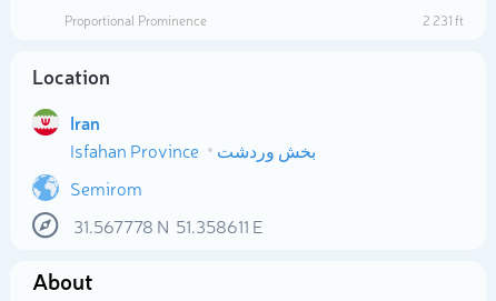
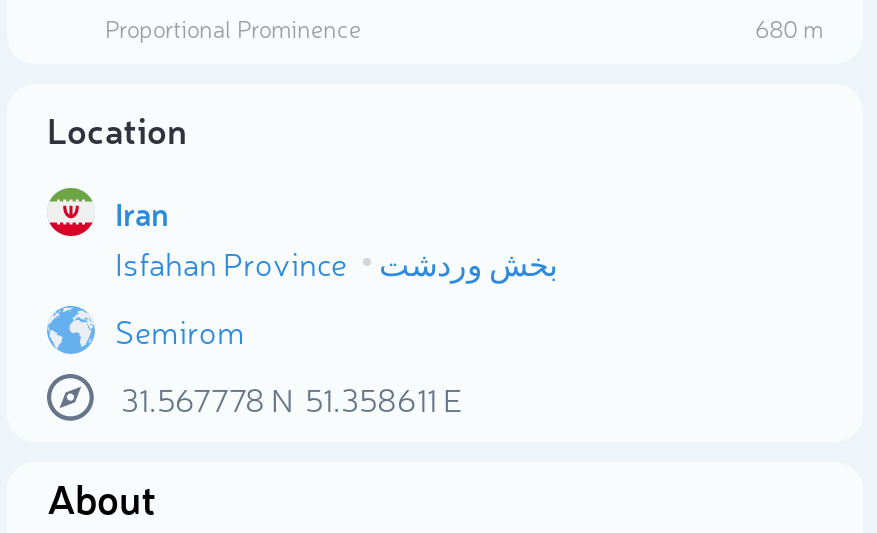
[423,11,464,28] 2 231 ft -> [755,11,823,43] 680 m

